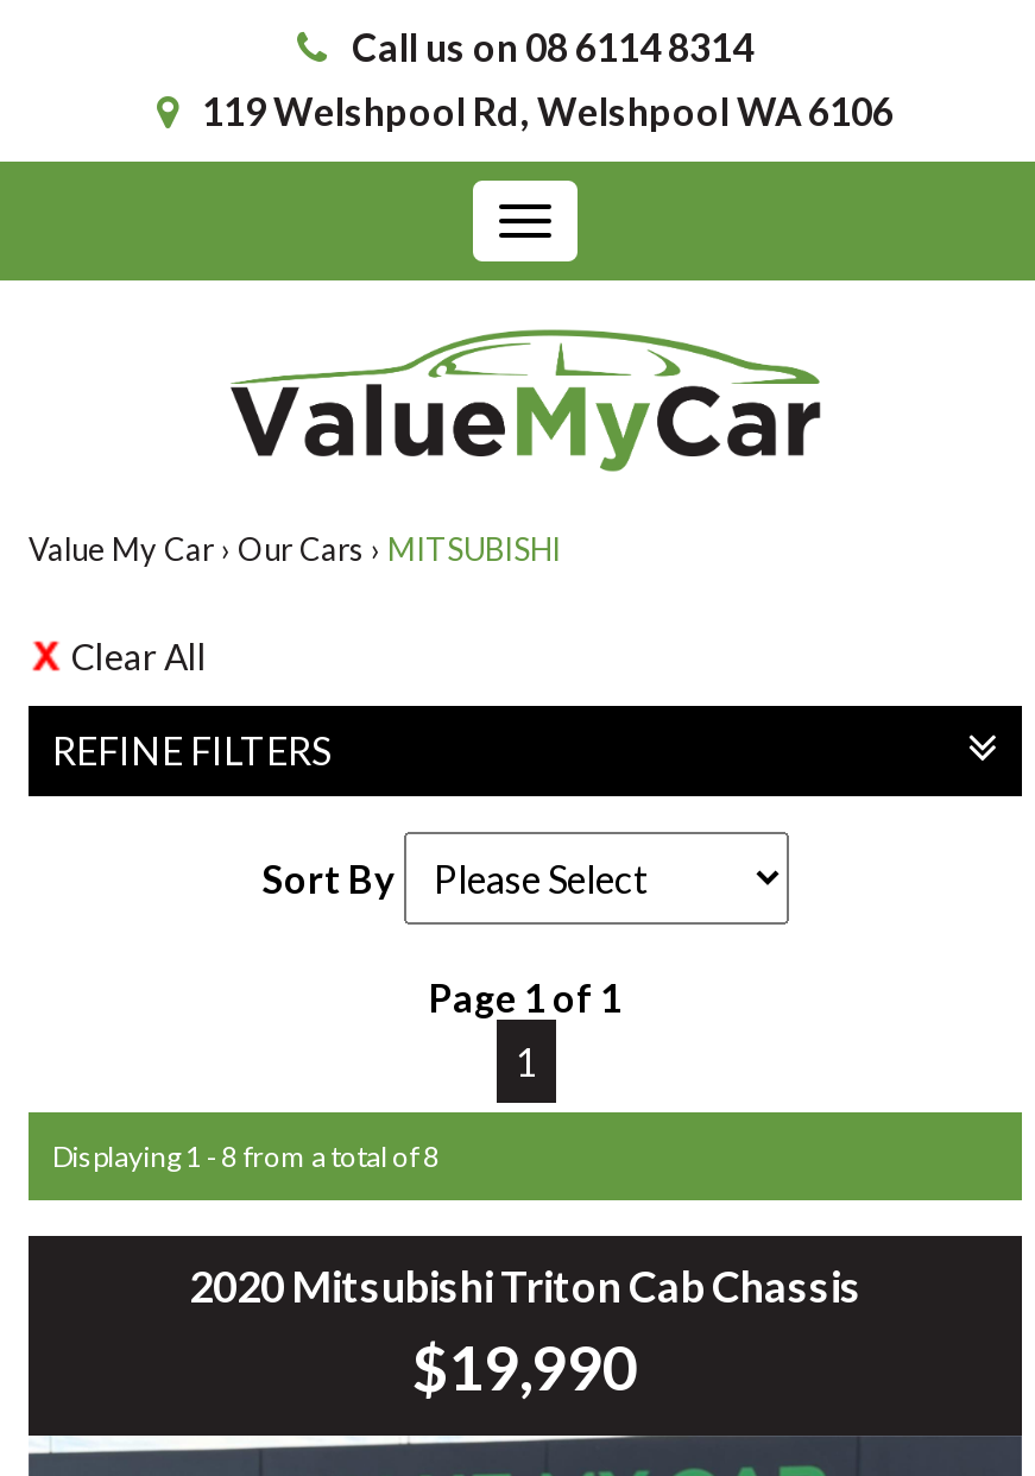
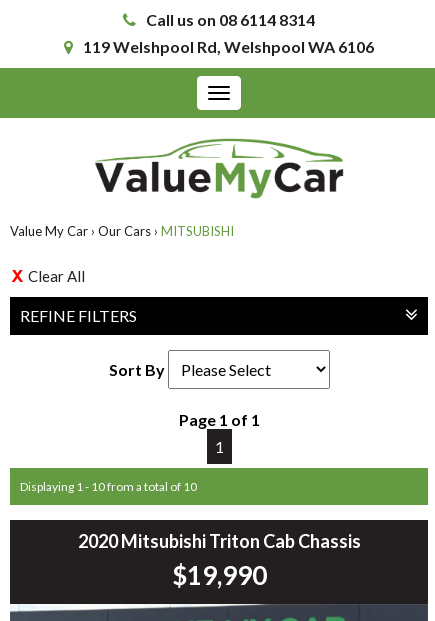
[52,1139,440,1175] Displaying 1 - 8 from a total of 8 -> [20,479,197,494] Displaying 1 - 10 from a total of 10

